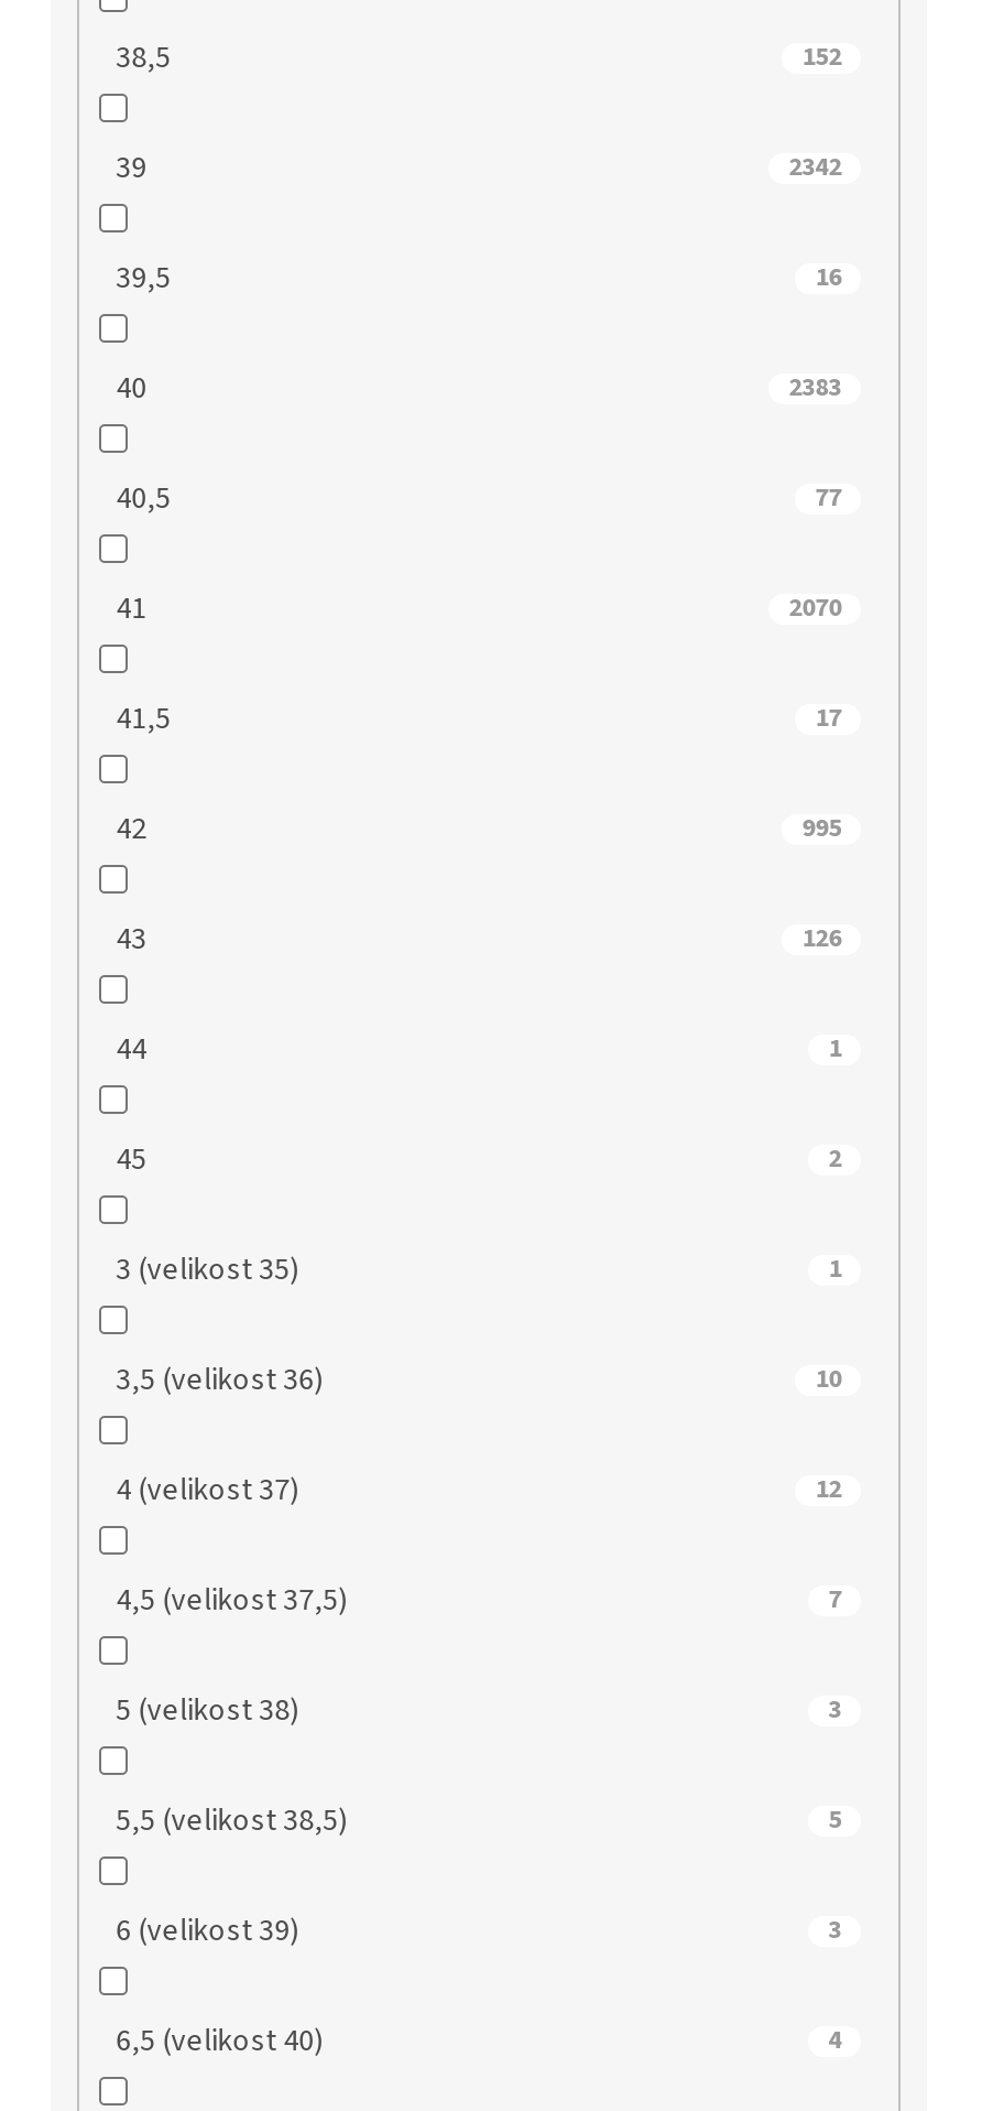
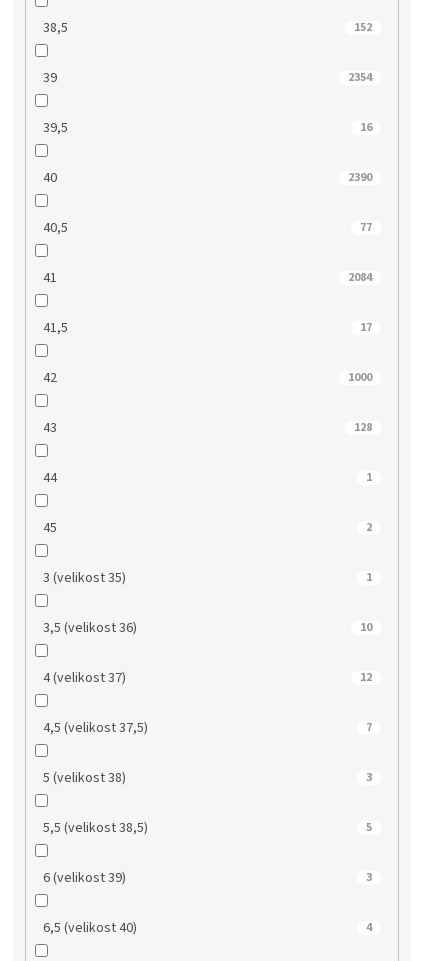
[789,149,842,186] 2342 -> [348,69,372,86] 2354
[789,369,842,407] 2383 -> [348,169,372,186] 2390
[789,589,842,627] 2070 -> [348,269,372,286] 2084
[802,810,842,847] 995 -> [348,369,372,386] 1000
[802,920,842,957] 126 -> [354,419,372,436] 128

